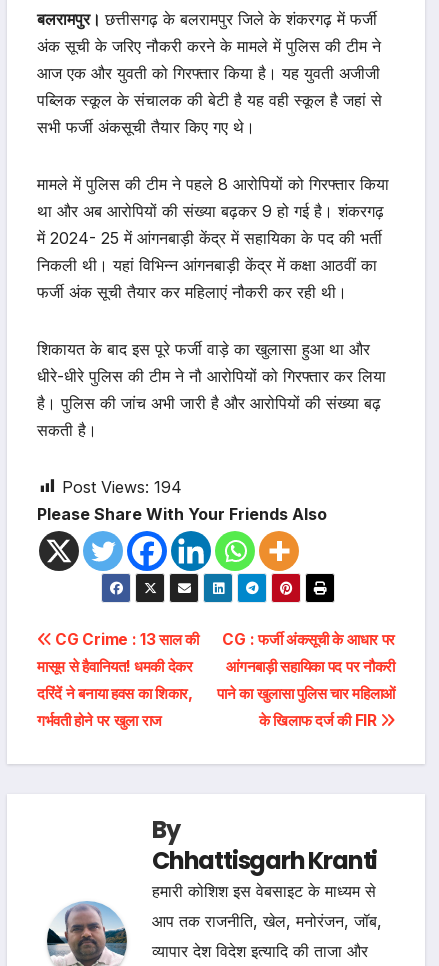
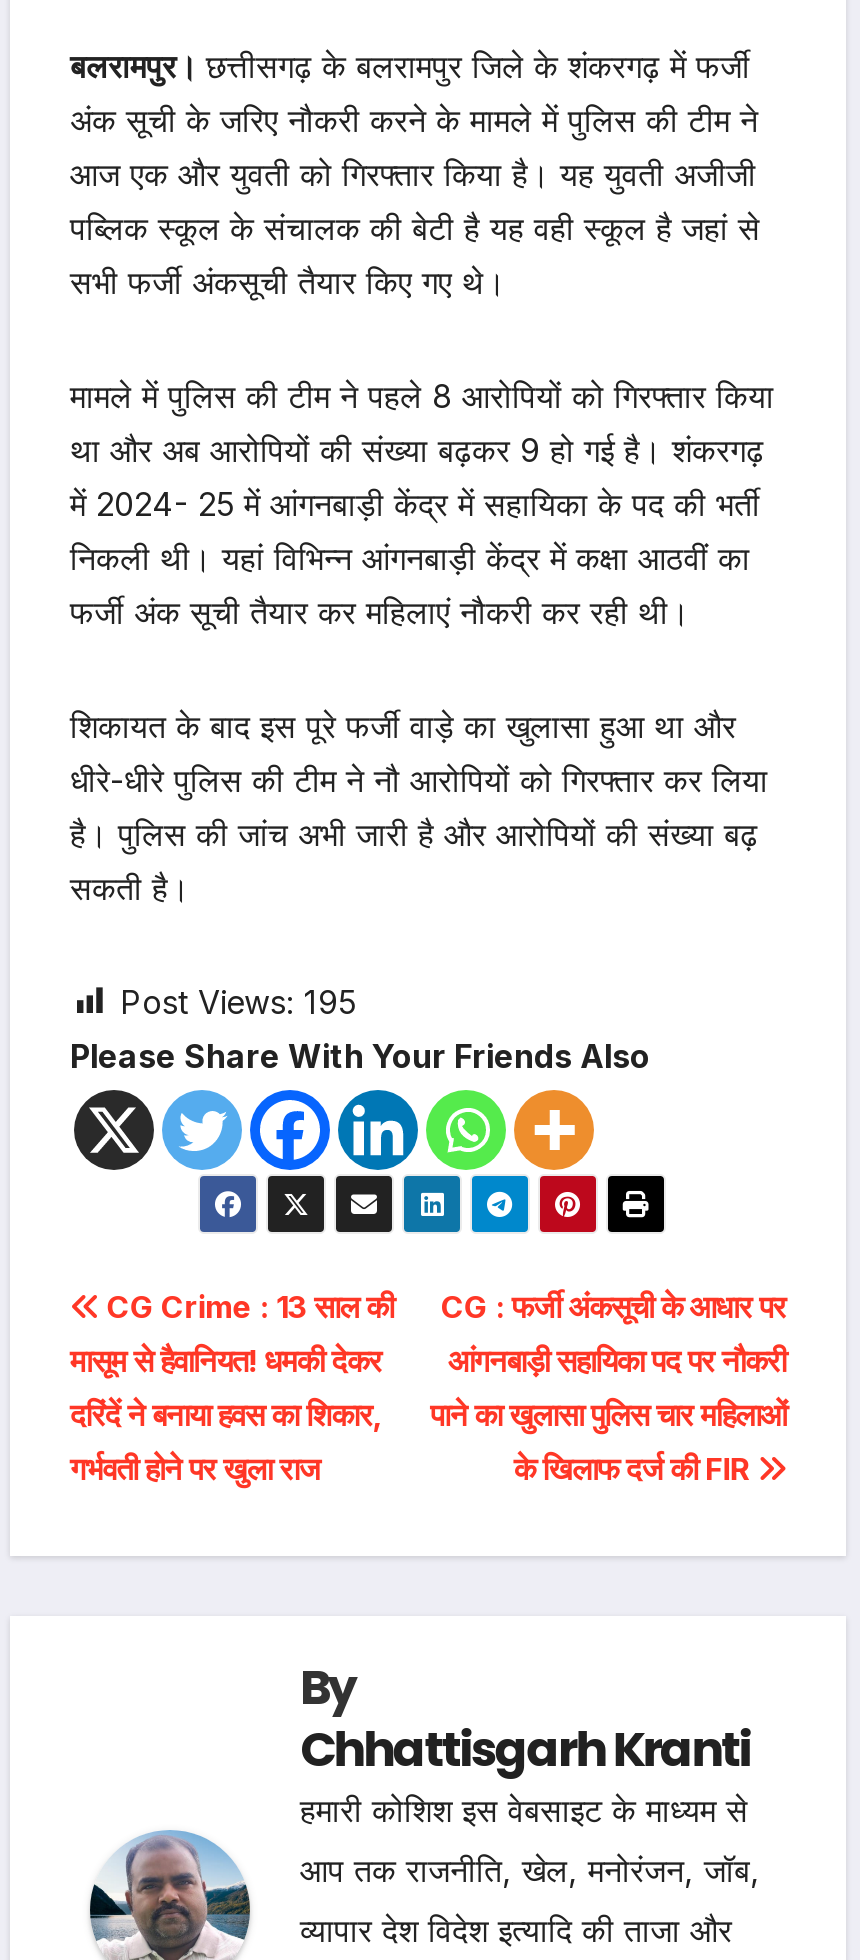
[62,477,182,497] Post Views: 194 -> [120,981,356,1021] Post Views: 195

